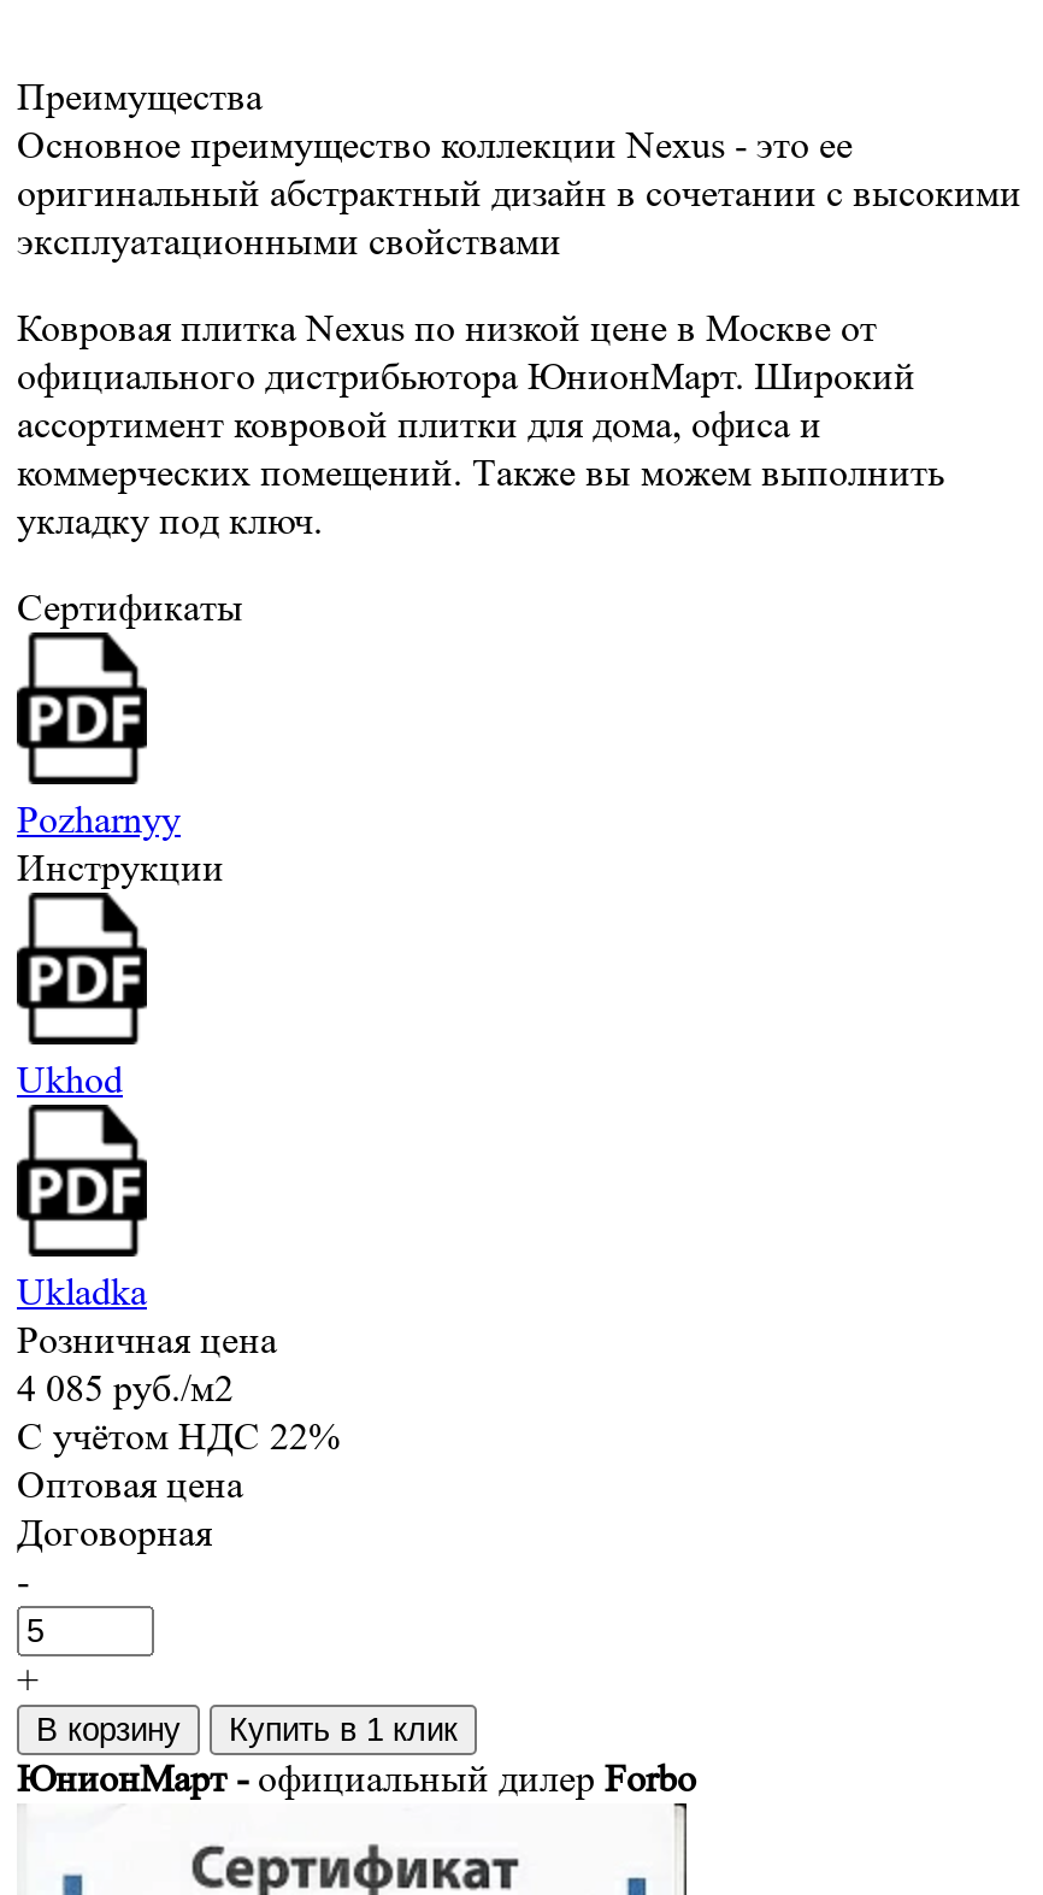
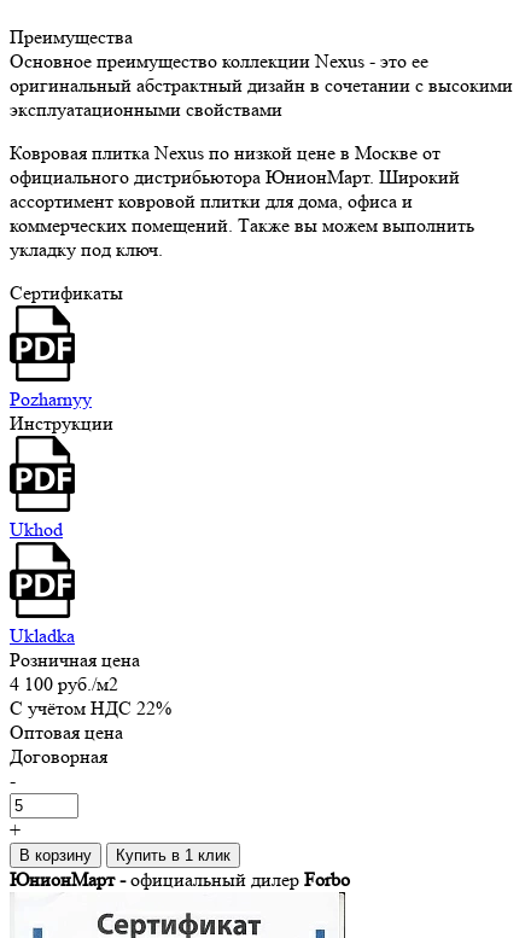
[17,1366,234,1412] 4 085 руб./м2 -> [10,673,118,696] 4 100 руб./м2

